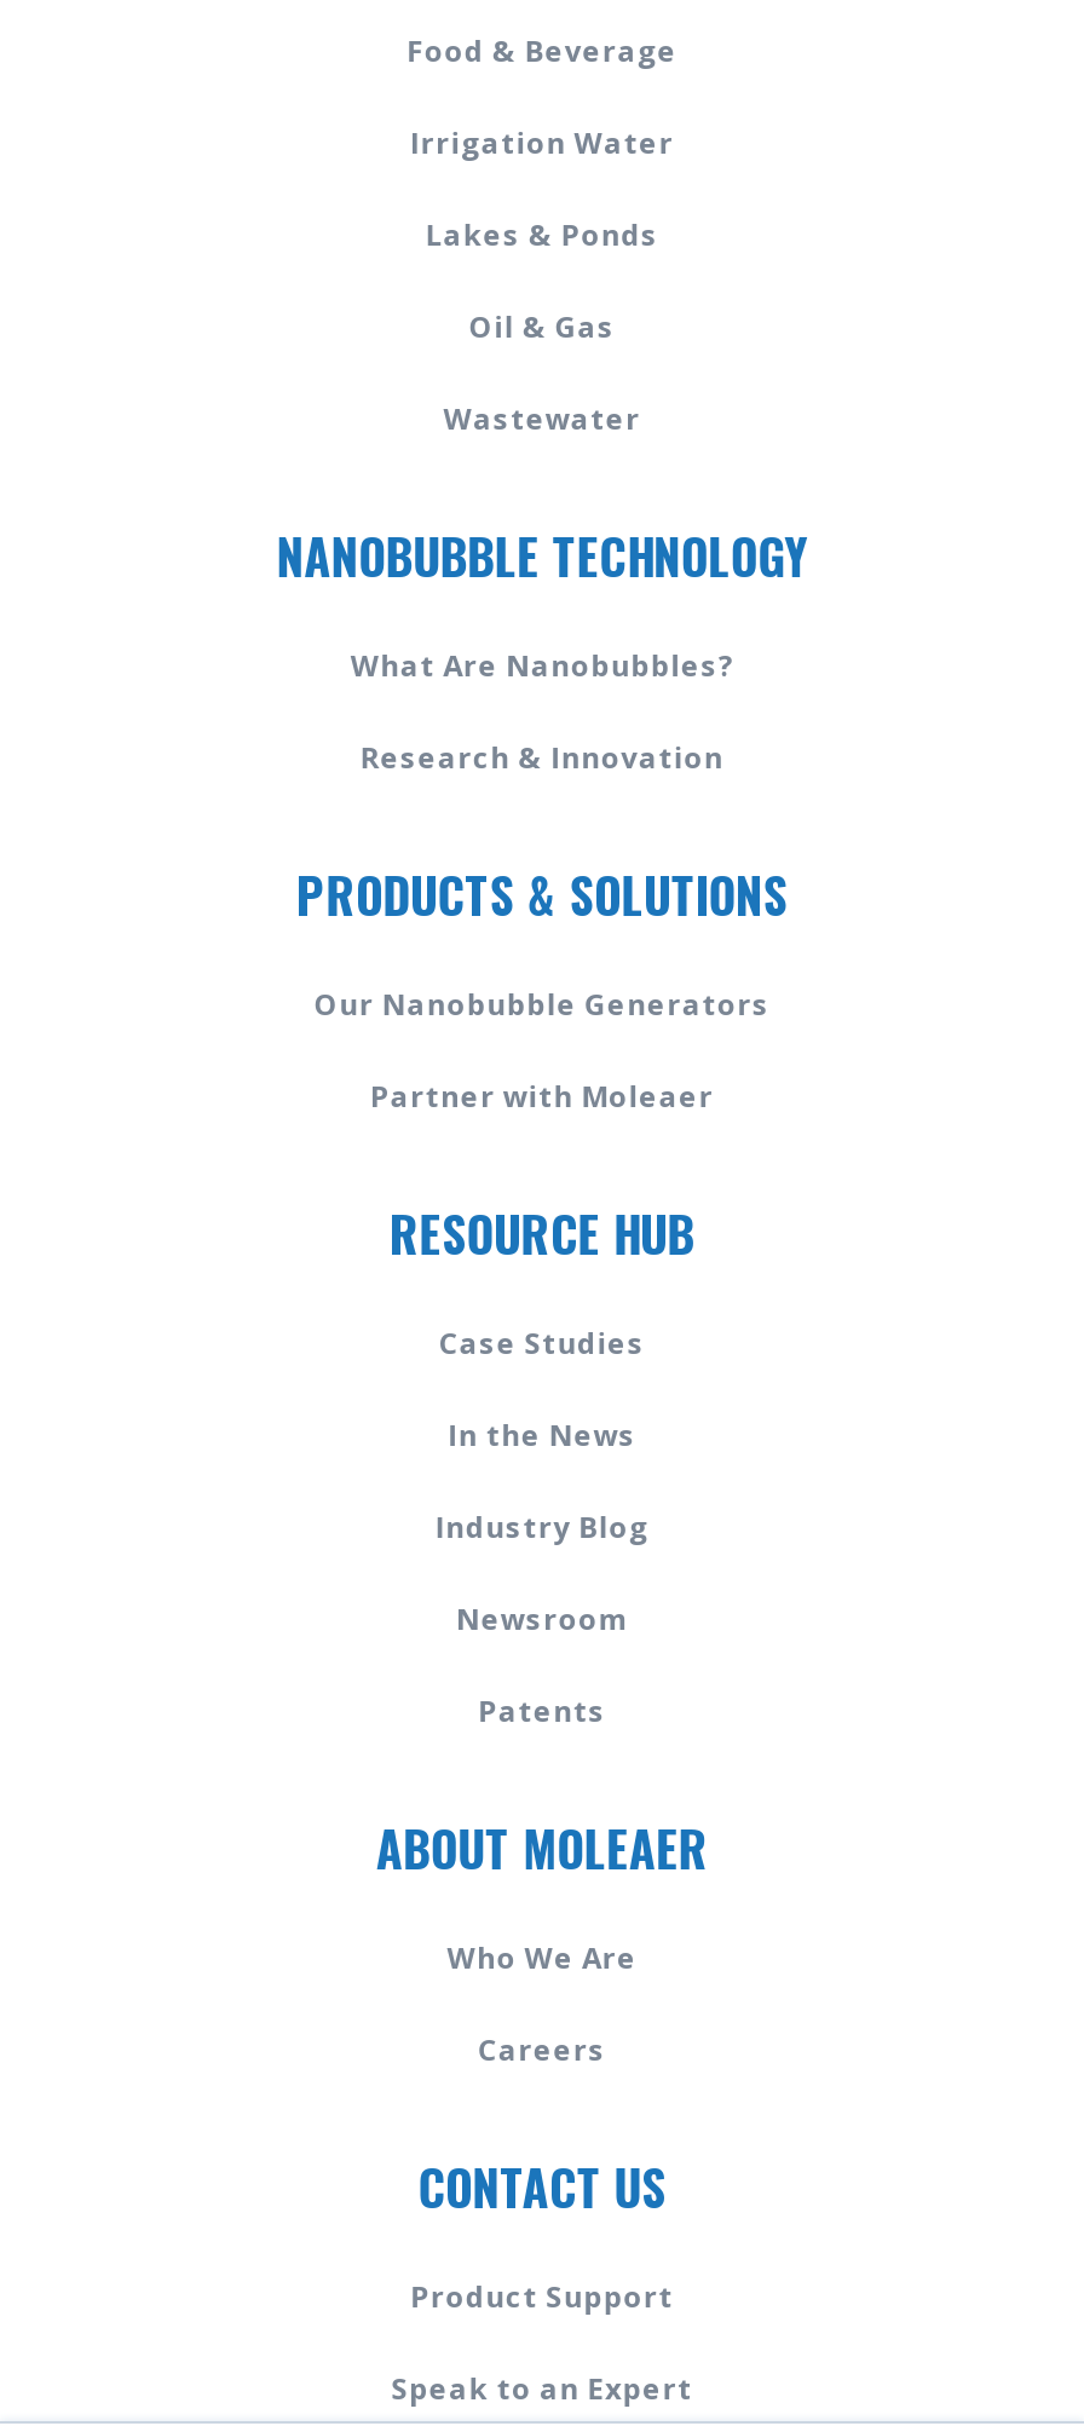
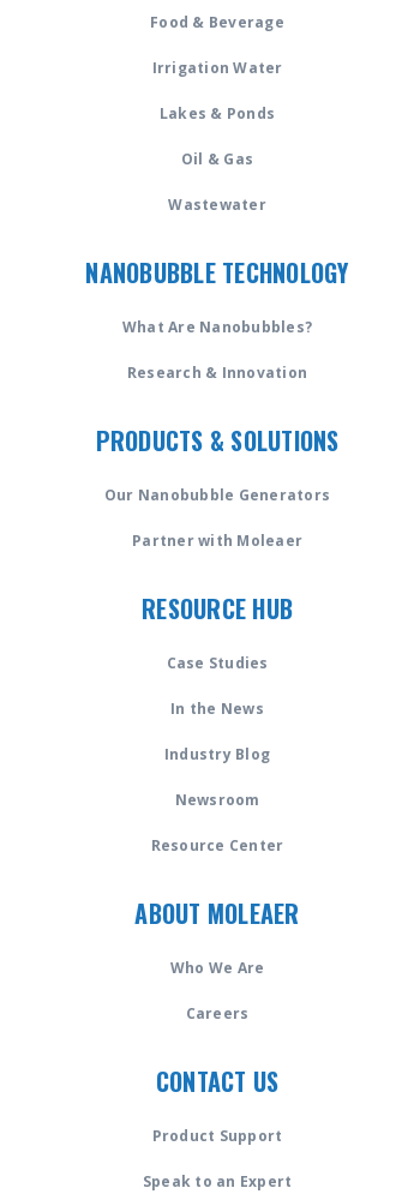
[478,1691,606,1732] Patents -> [151,836,284,856] Resource Center

